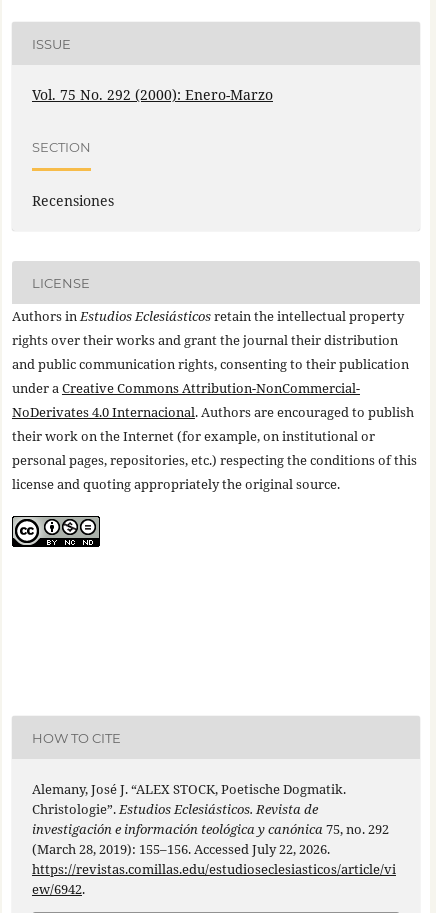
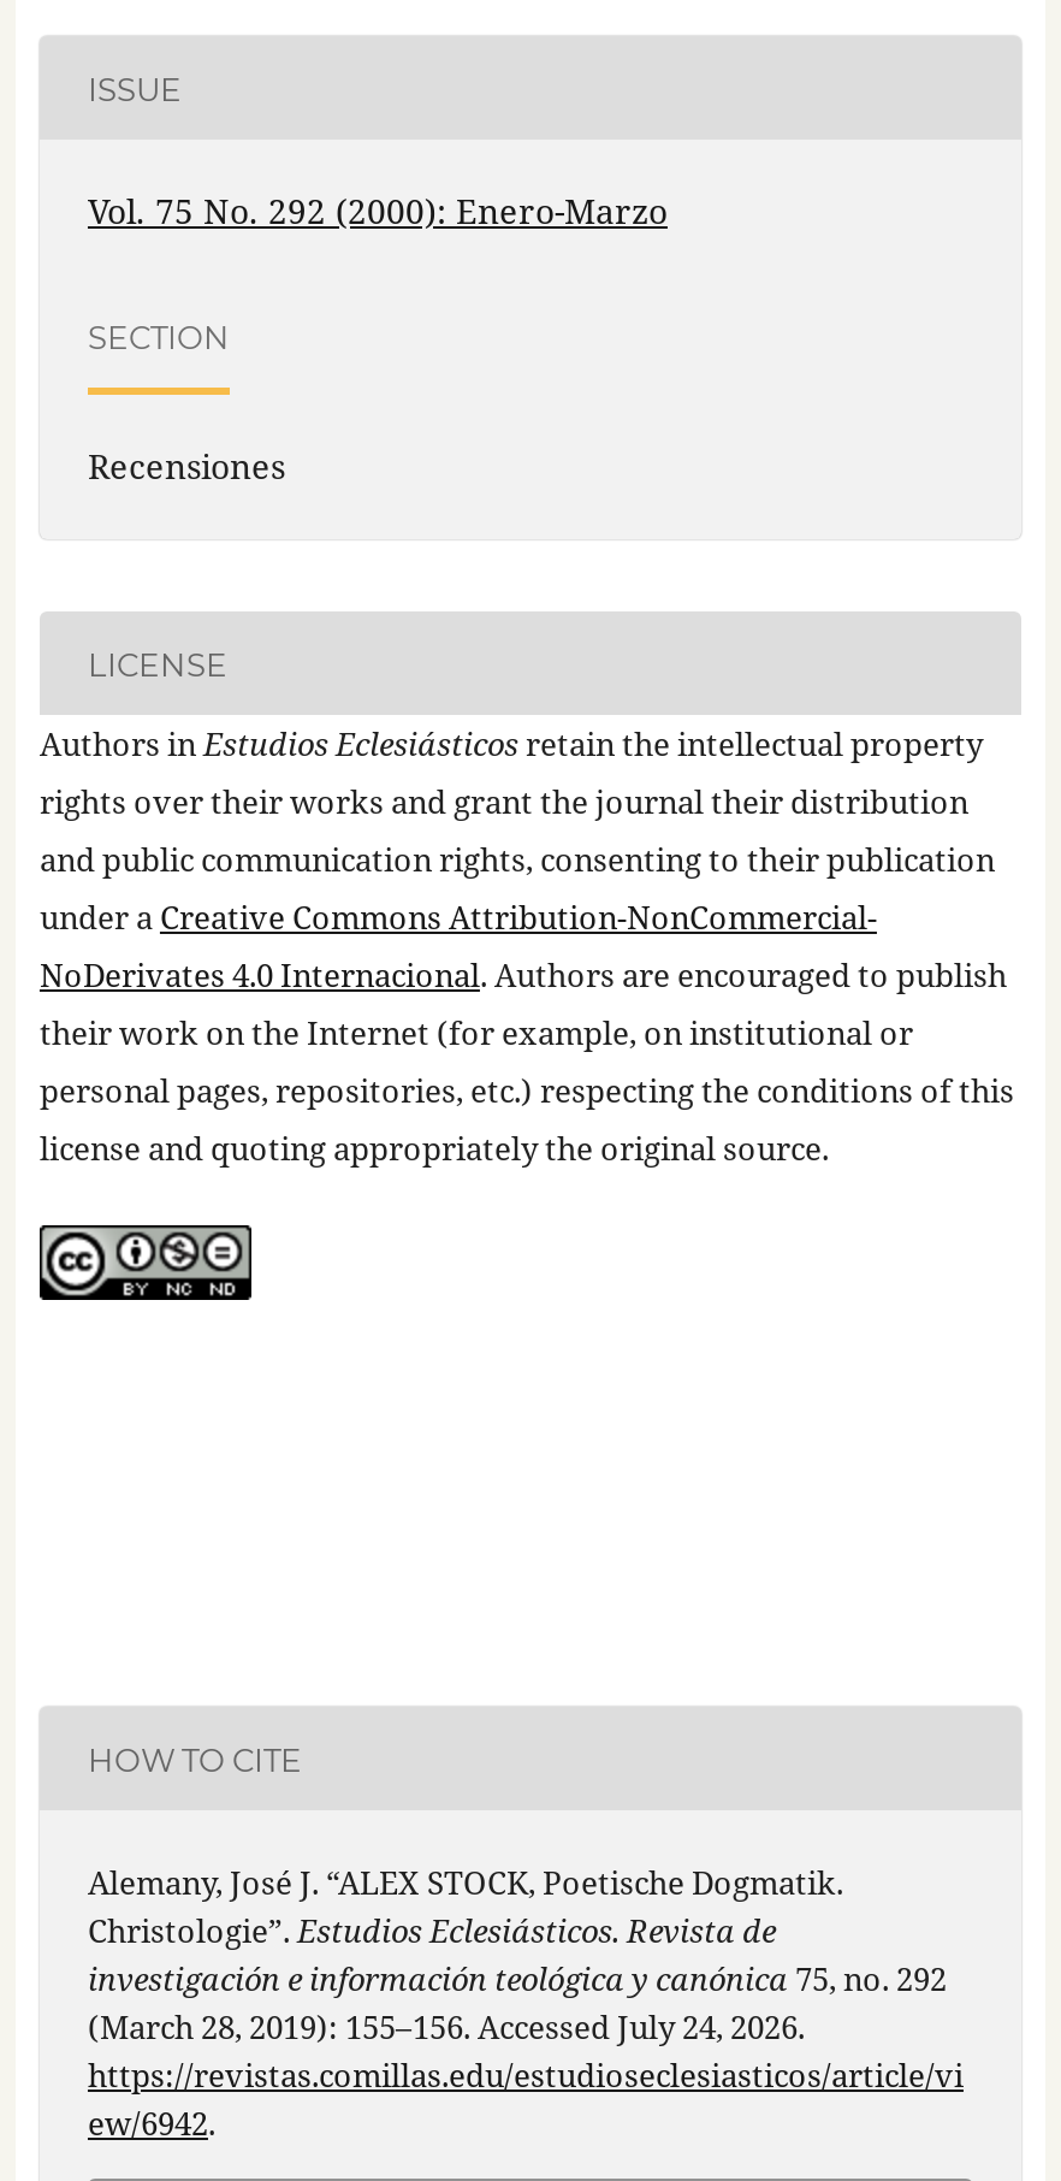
[32,840,330,858] (March 28, 2019): 155–156. Accessed July 22, 2026. -> [88,2006,805,2049] (March 28, 2019): 155–156. Accessed July 24, 2026.

